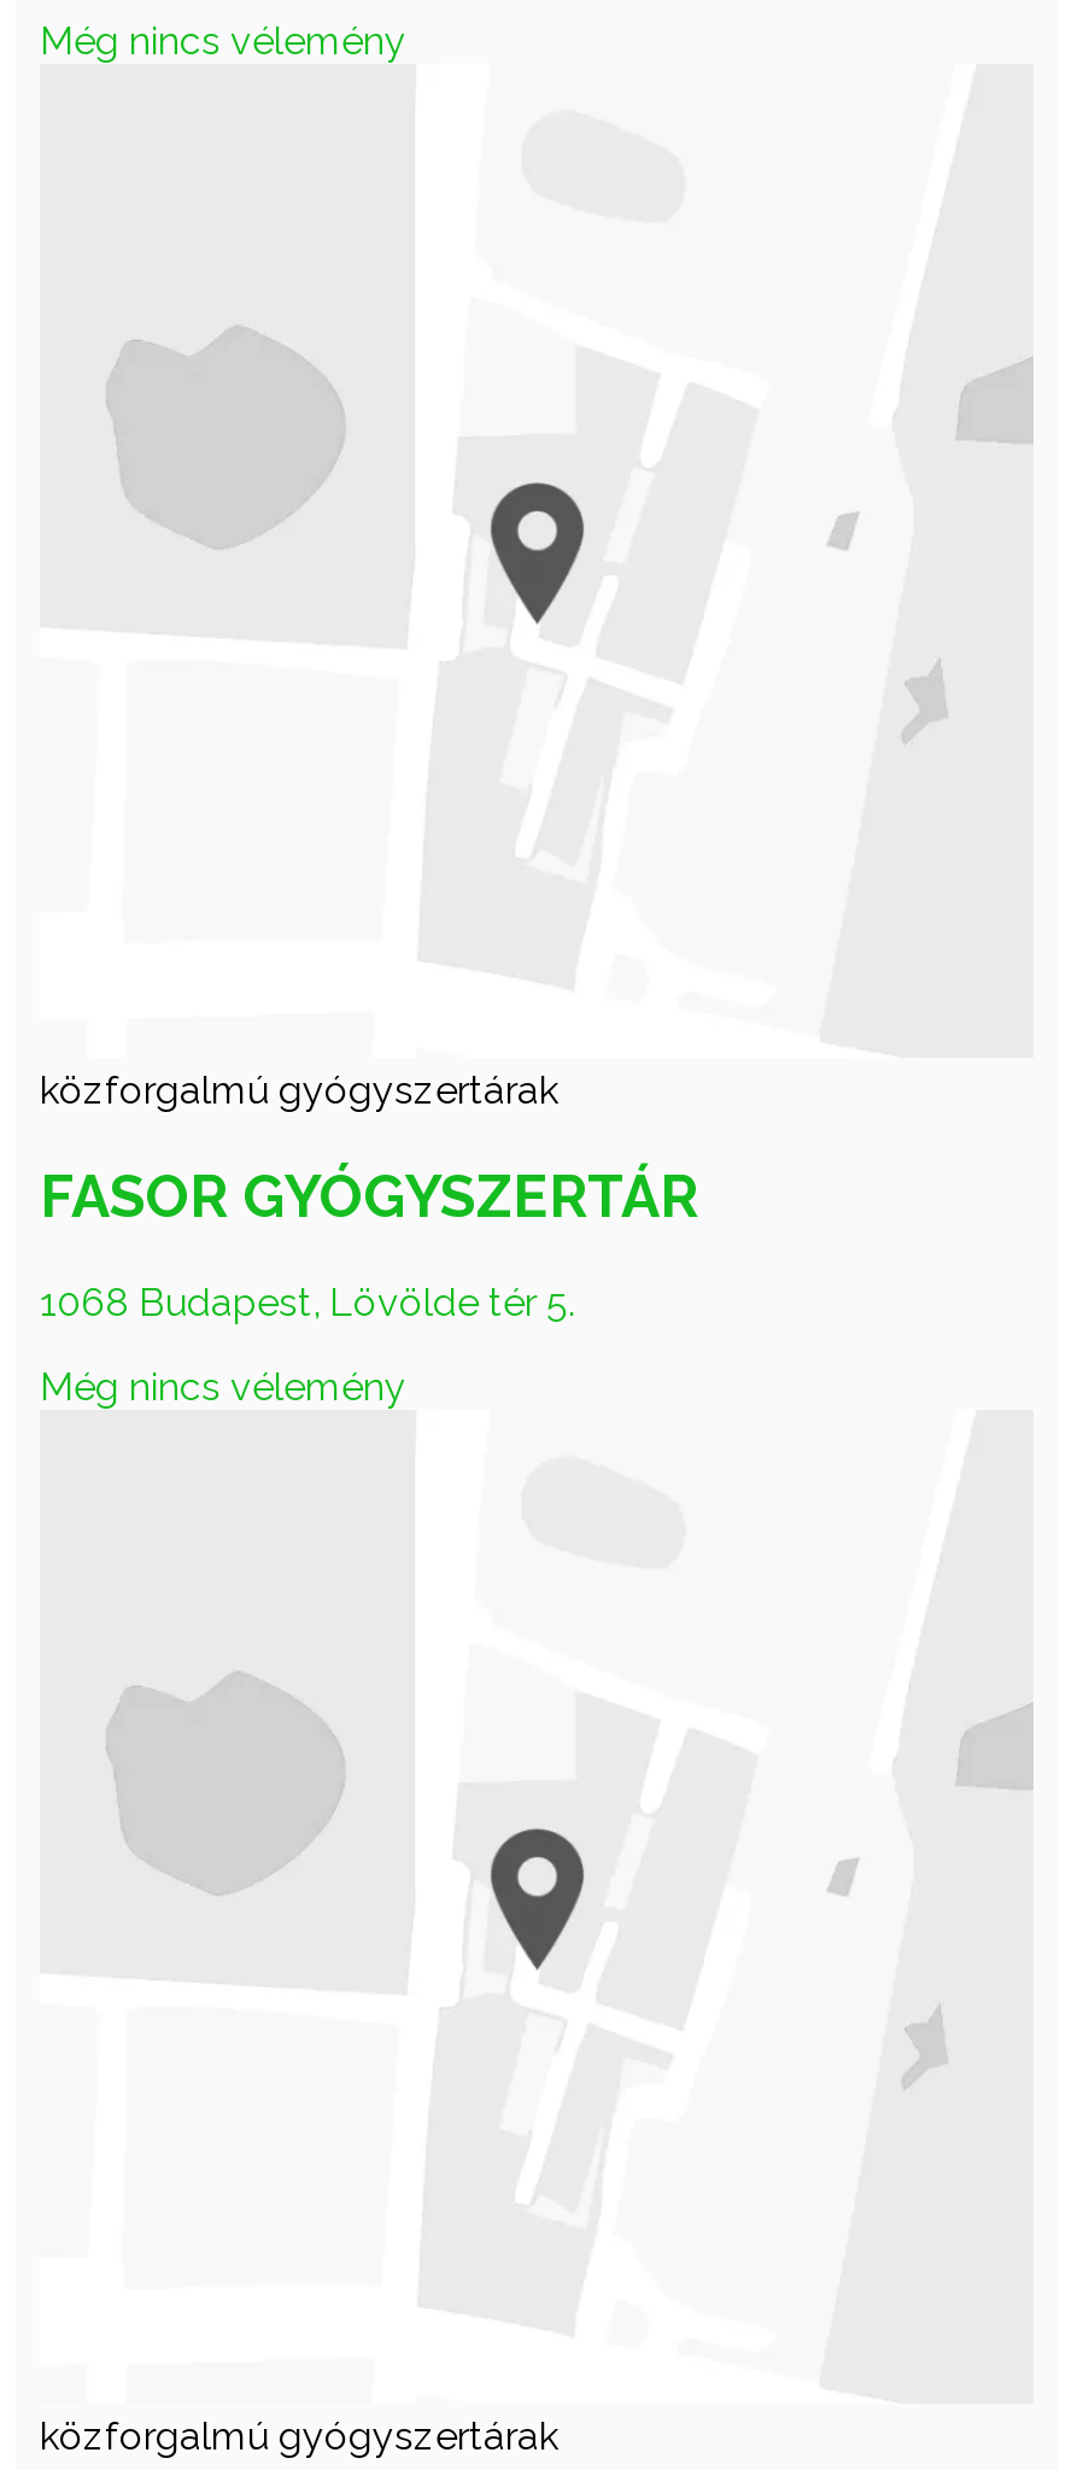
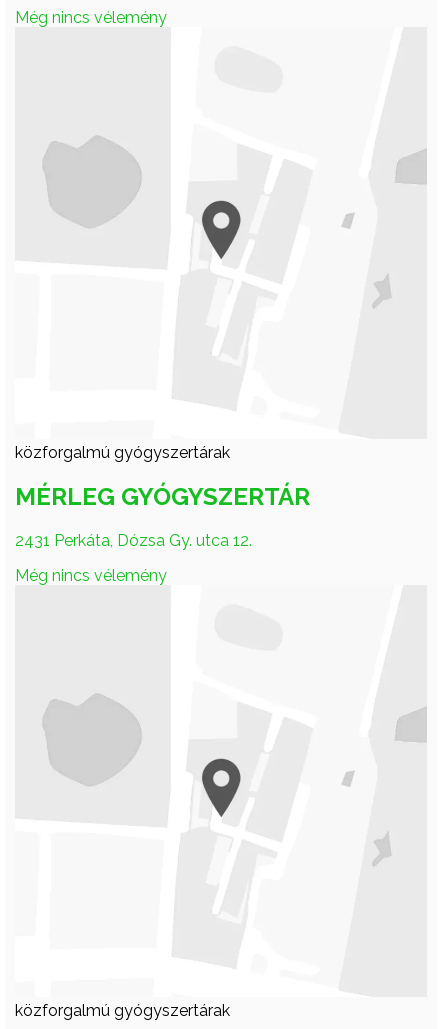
[40,1162,698,1232] FASOR GYÓGYSZERTÁR -> [15,482,310,511] MÉRLEG GYÓGYSZERTÁR
[40,1280,575,1326] 1068 Budapest, Lövölde tér 5. -> [15,531,252,550] 2431 Perkáta, Dózsa Gy. utca 12.

